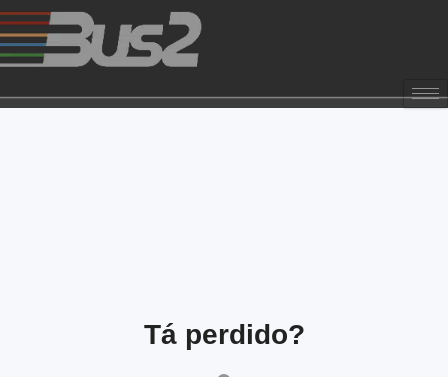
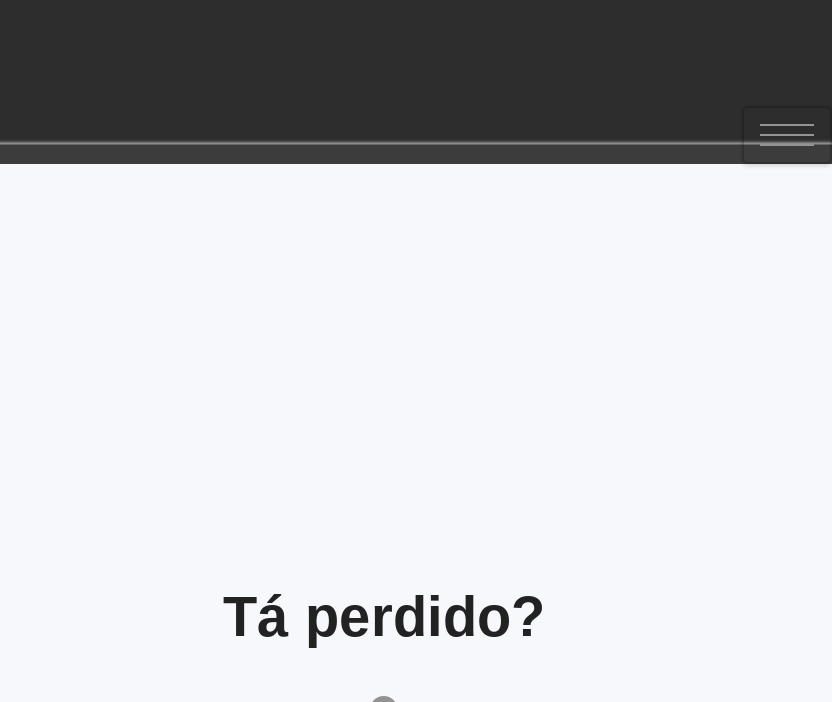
[3,11,202,68] [image] -> none

